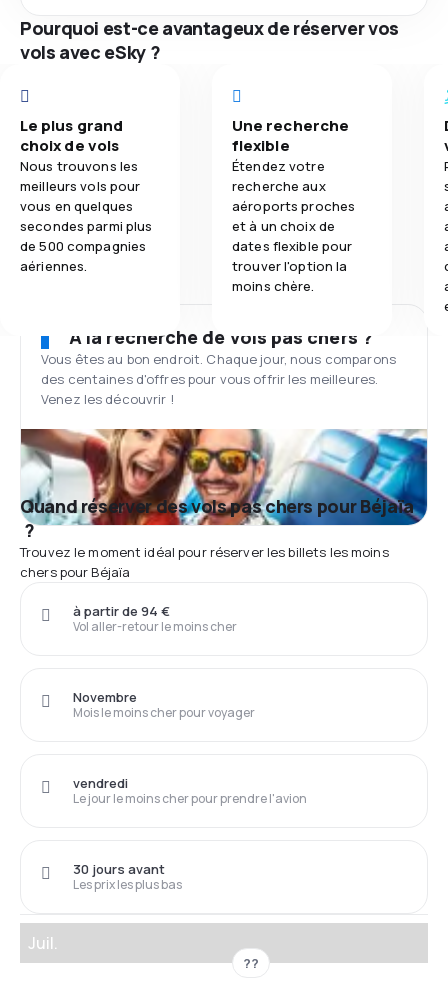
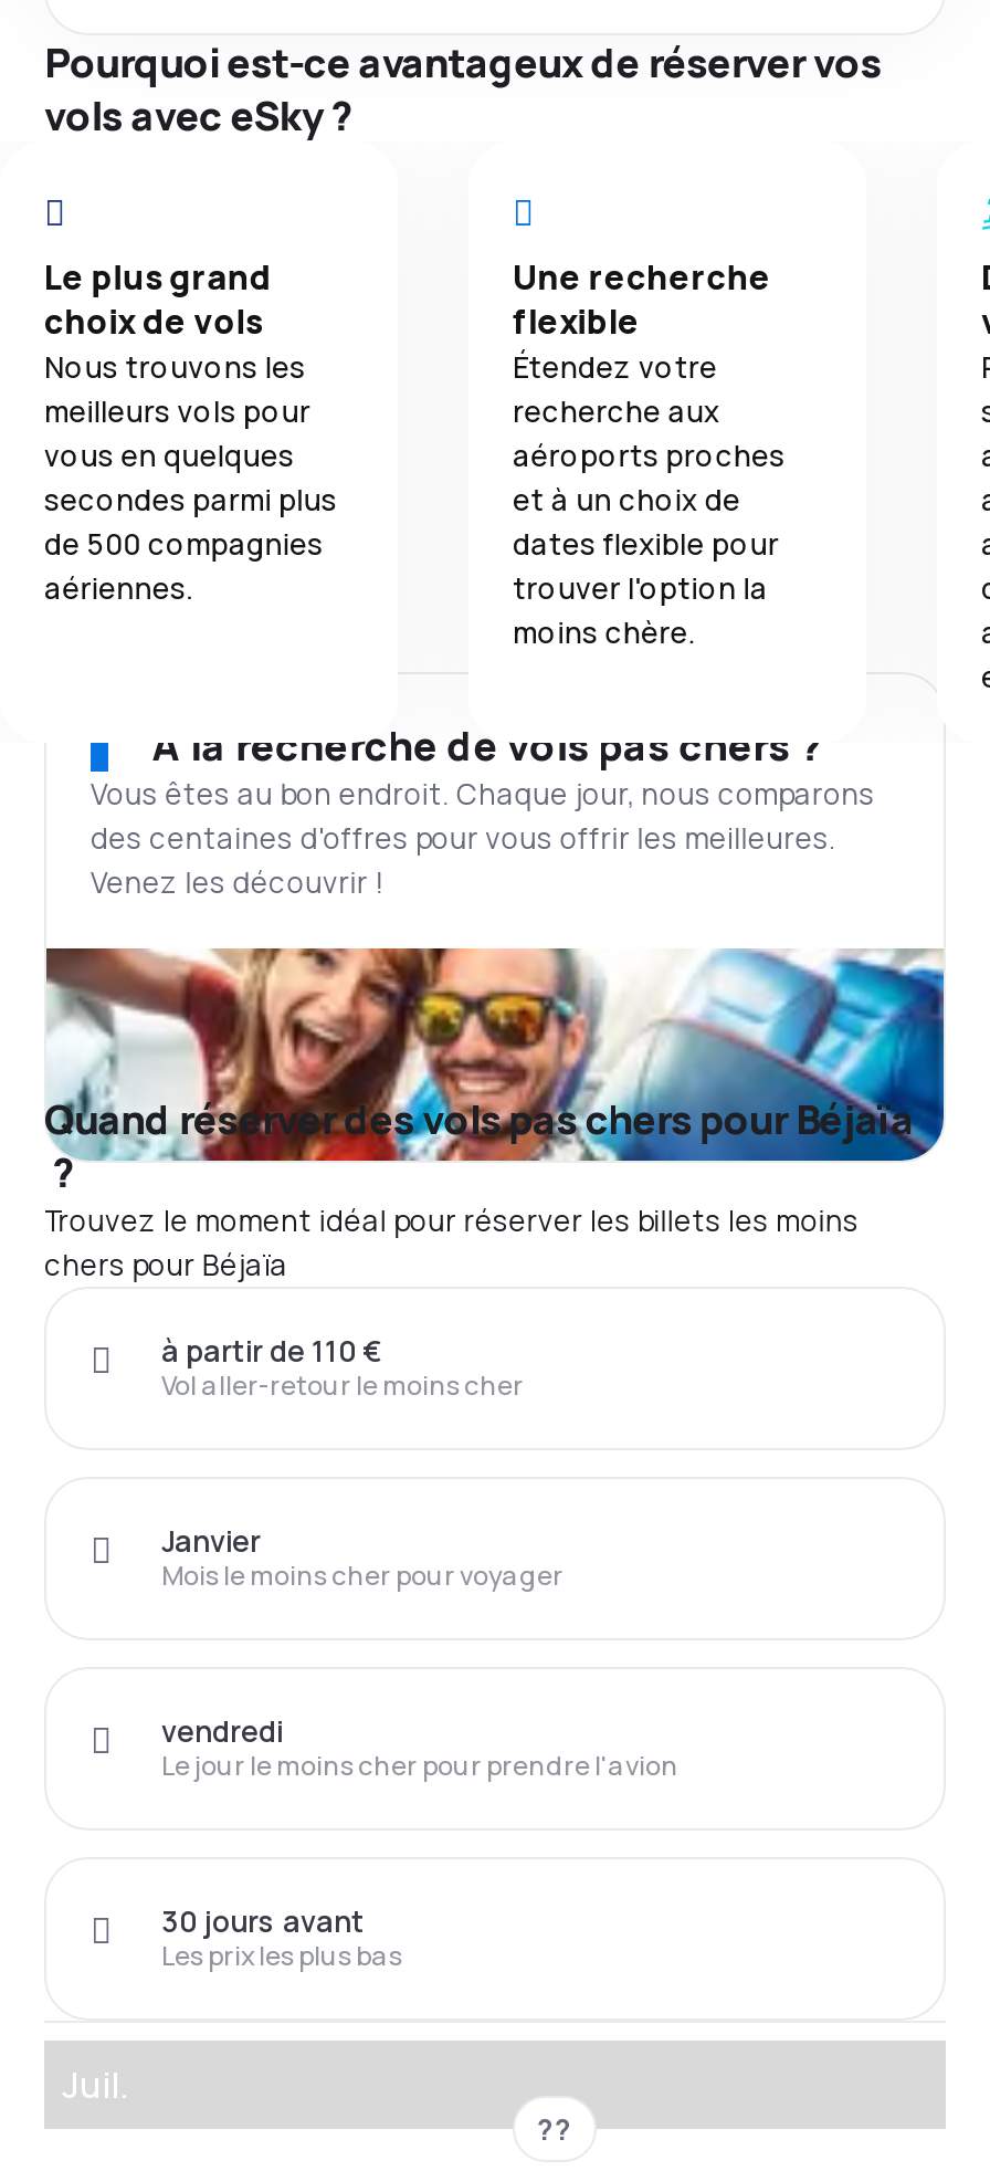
[73,602,170,620] à partir de 94 € -> [161,1331,382,1371] à partir de 110 €
[73,688,137,706] Novembre -> [161,1521,261,1561] Janvier

